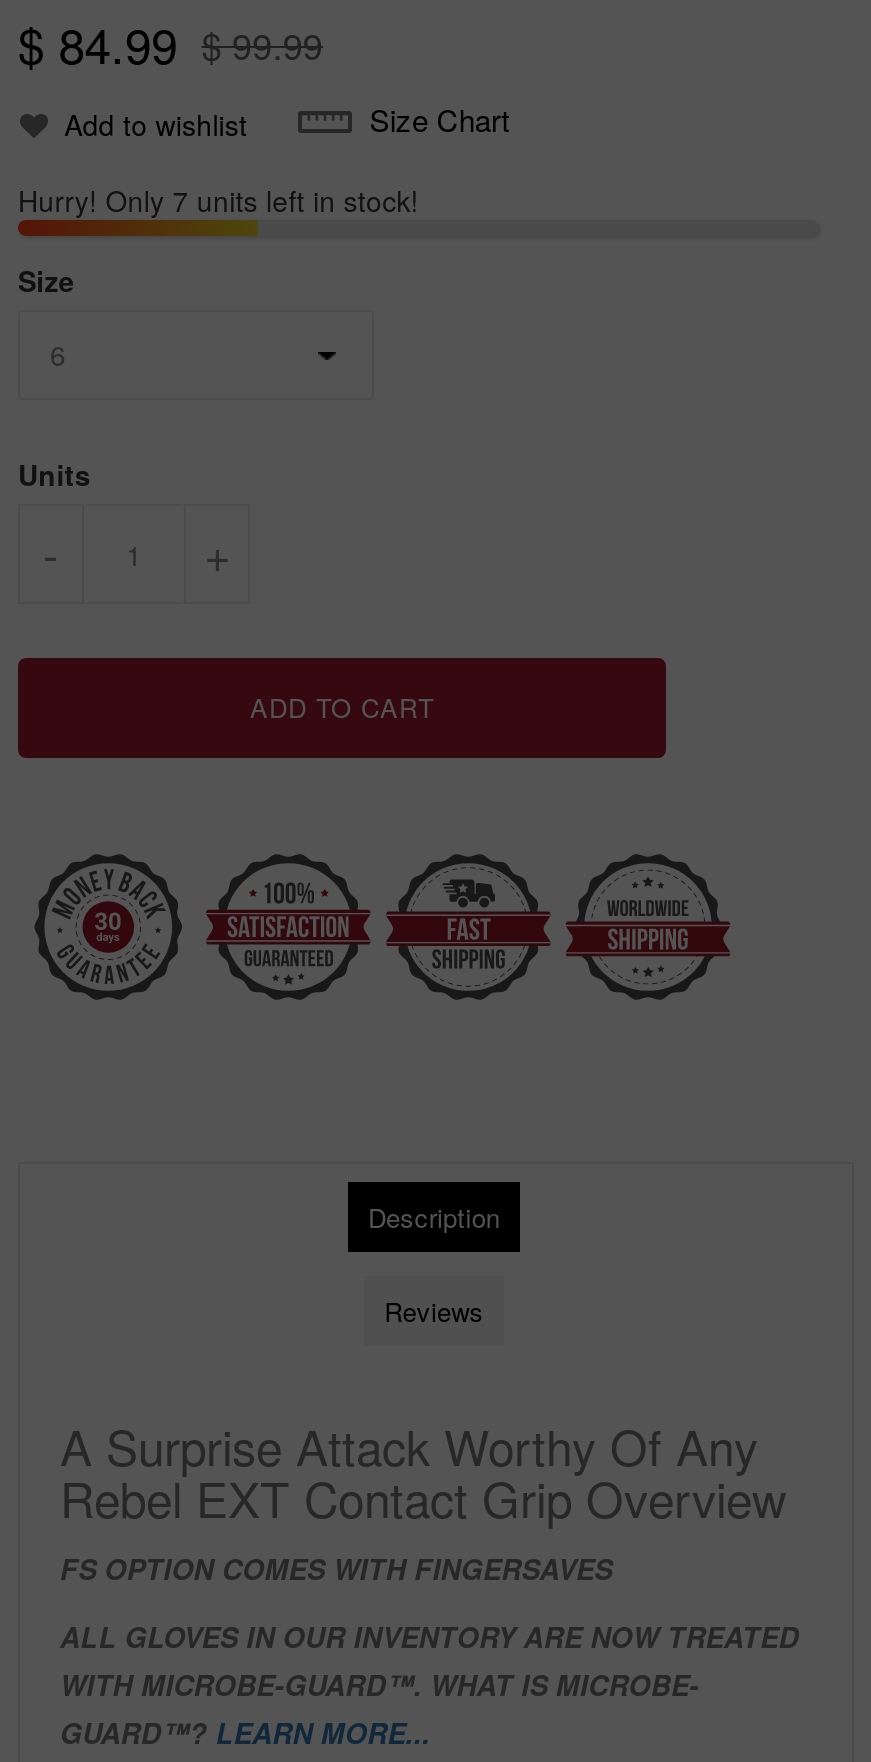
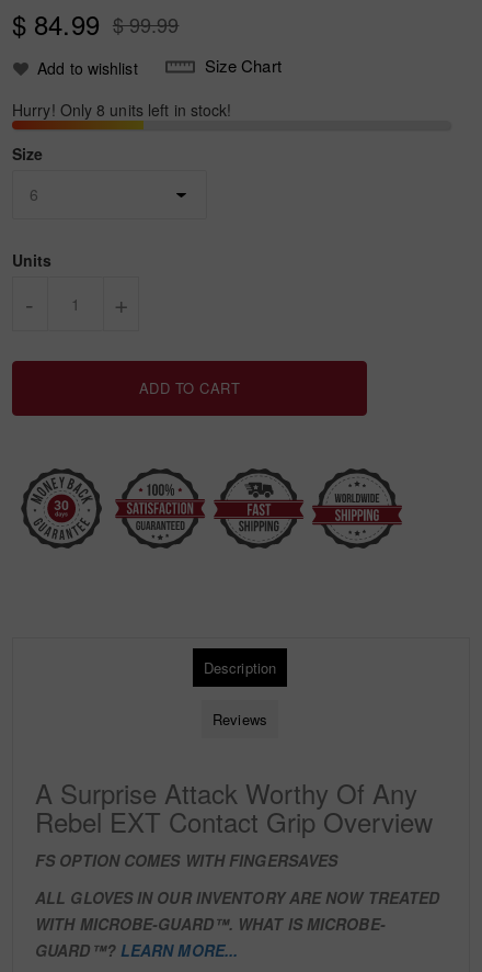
[18,179,419,219] Hurry! Only 7 units left in stock! -> [12,98,232,120] Hurry! Only 8 units left in stock!

